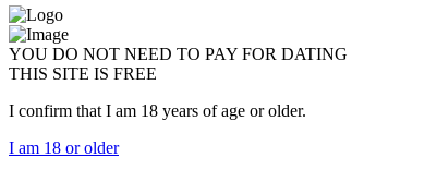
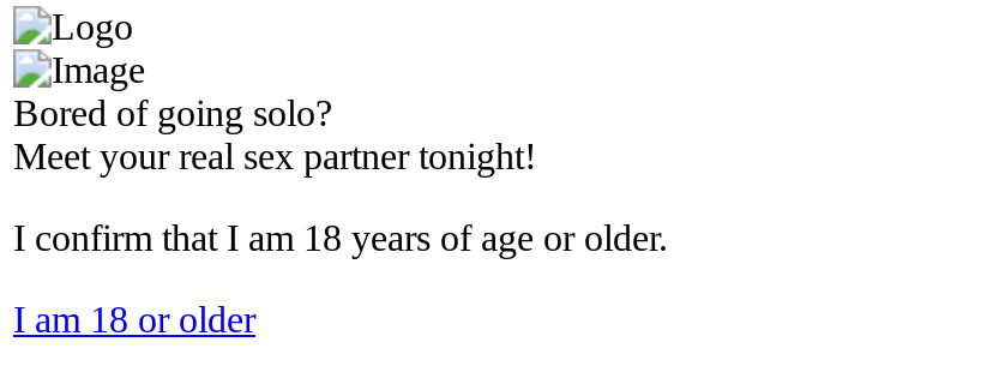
[9,45,348,83] YOU DO NOT NEED TO PAY FOR DATING | THIS SITE IS FREE -> [13,92,536,176] Bored of going solo? | Meet your real sex partner tonight!

